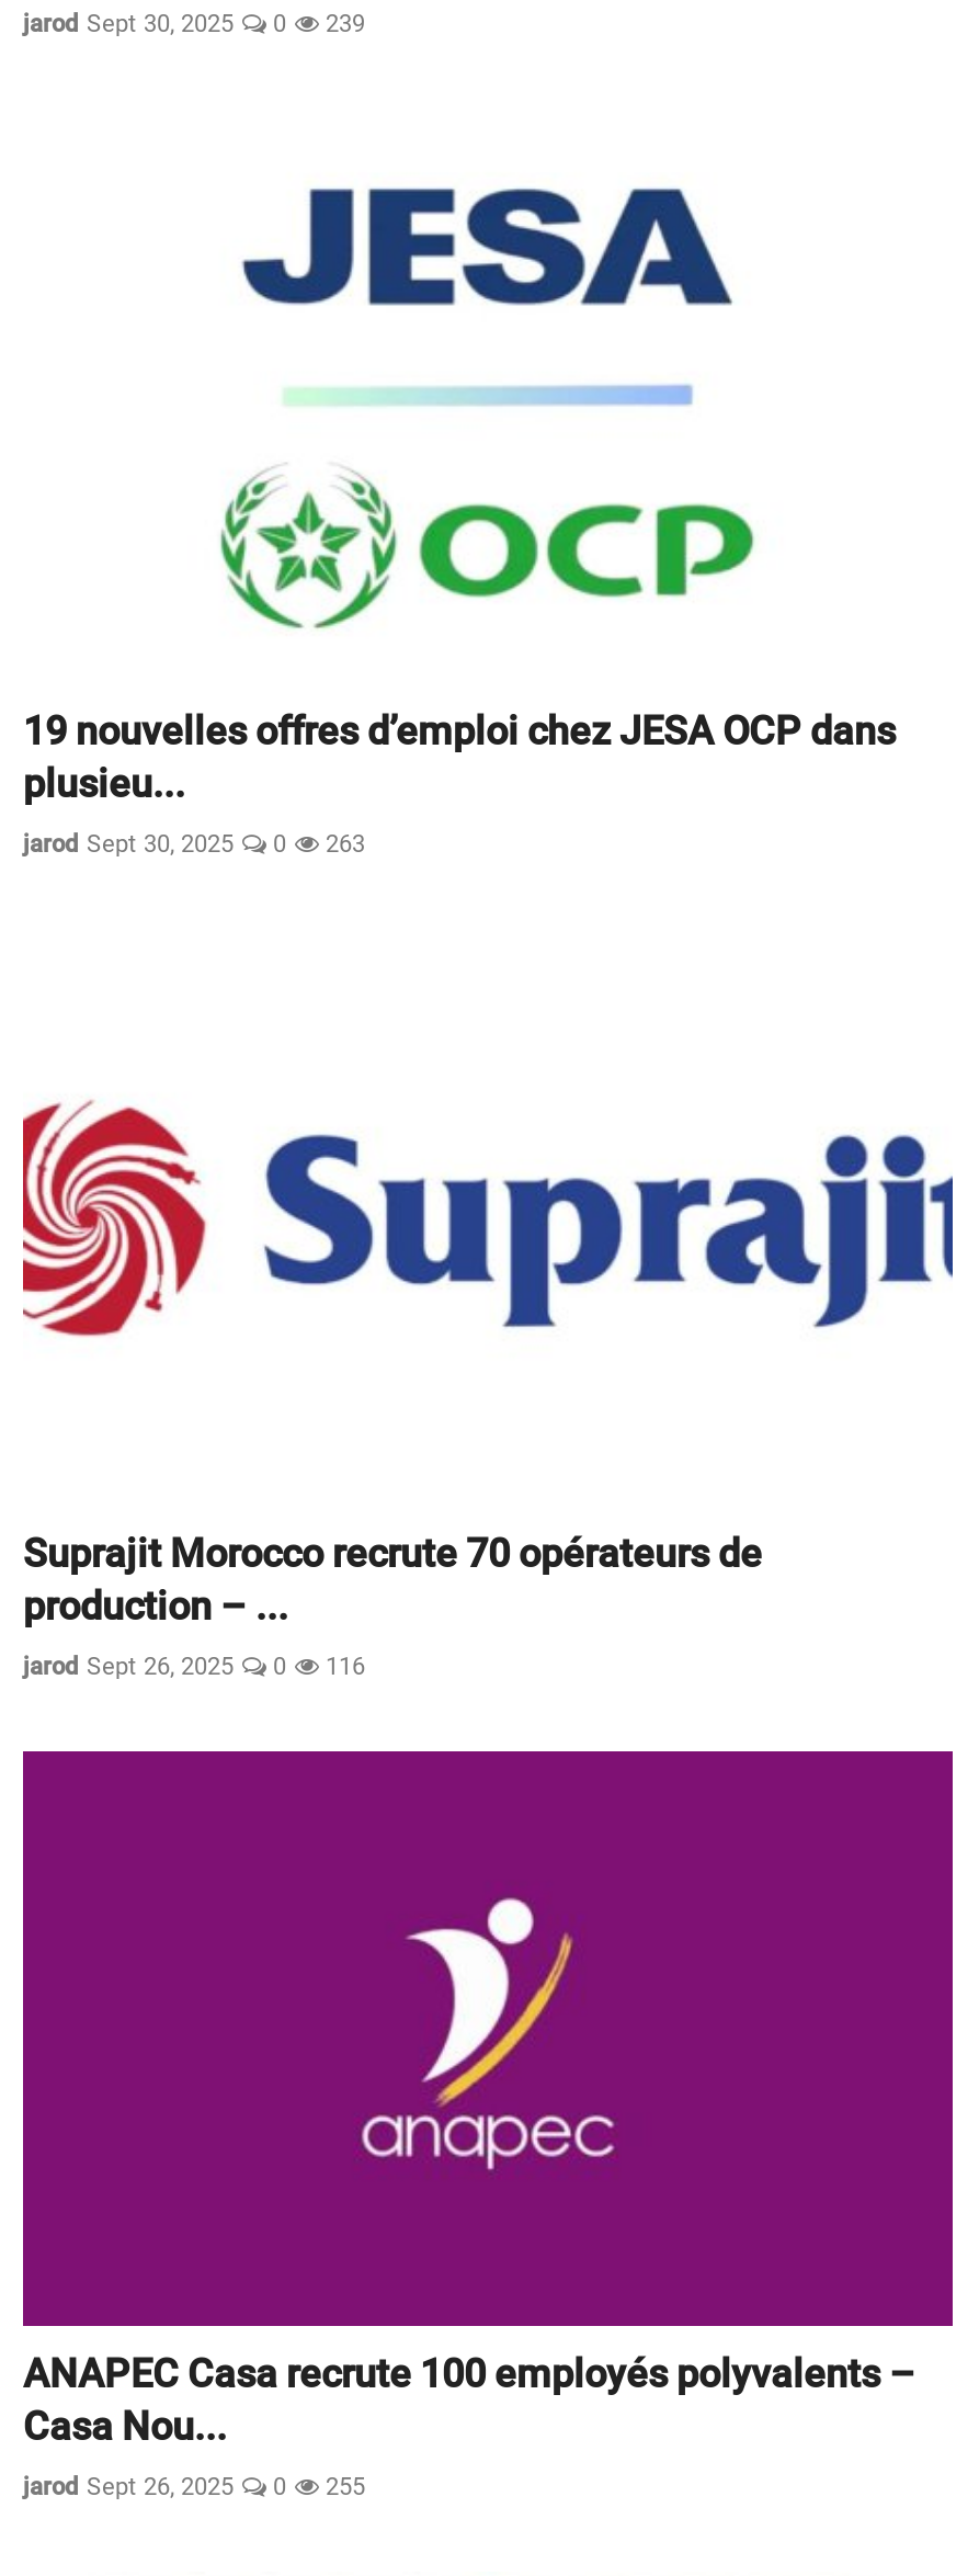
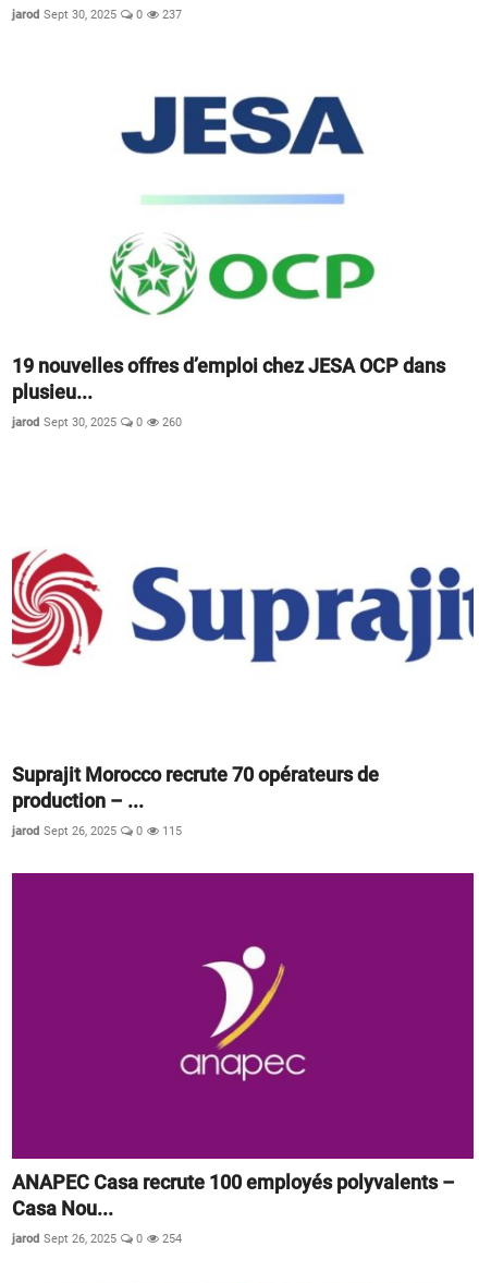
[23,10,365,38] jarod Sept 30, 2025 0 239 -> [12,8,182,22] jarod Sept 30, 2025 0 237
[23,831,365,859] jarod Sept 30, 2025 0 263 -> [12,416,182,430] jarod Sept 30, 2025 0 260
[23,1652,365,1681] jarod Sept 26, 2025 0 116 -> [12,824,182,838] jarod Sept 26, 2025 0 115
[23,2473,365,2502] jarod Sept 26, 2025 0 255 -> [12,1232,182,1246] jarod Sept 26, 2025 0 254

